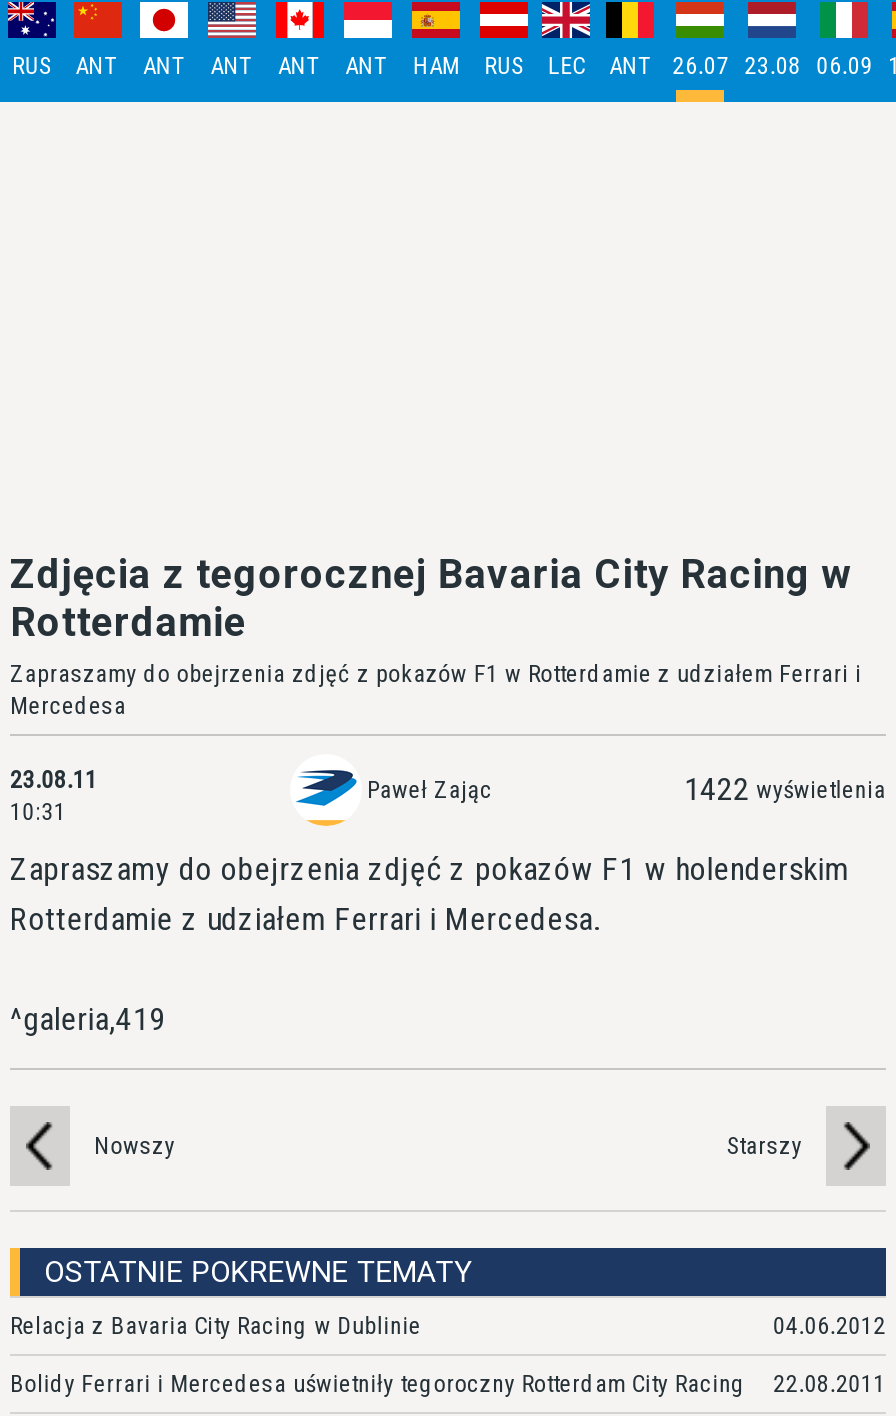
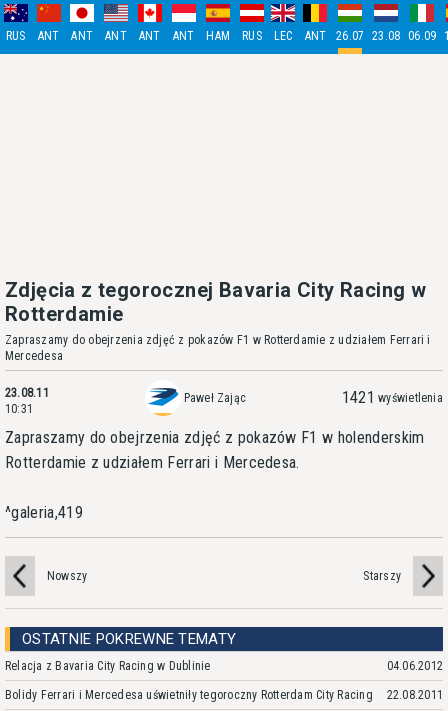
[684,770,886,808] 1422 wyświetlenia -> [342,388,443,407] 1421 wyświetlenia

